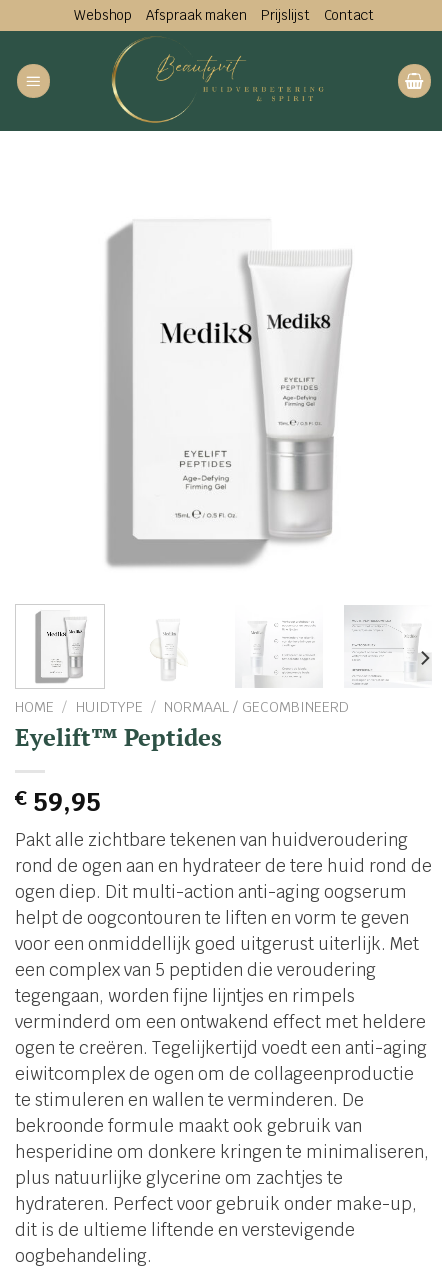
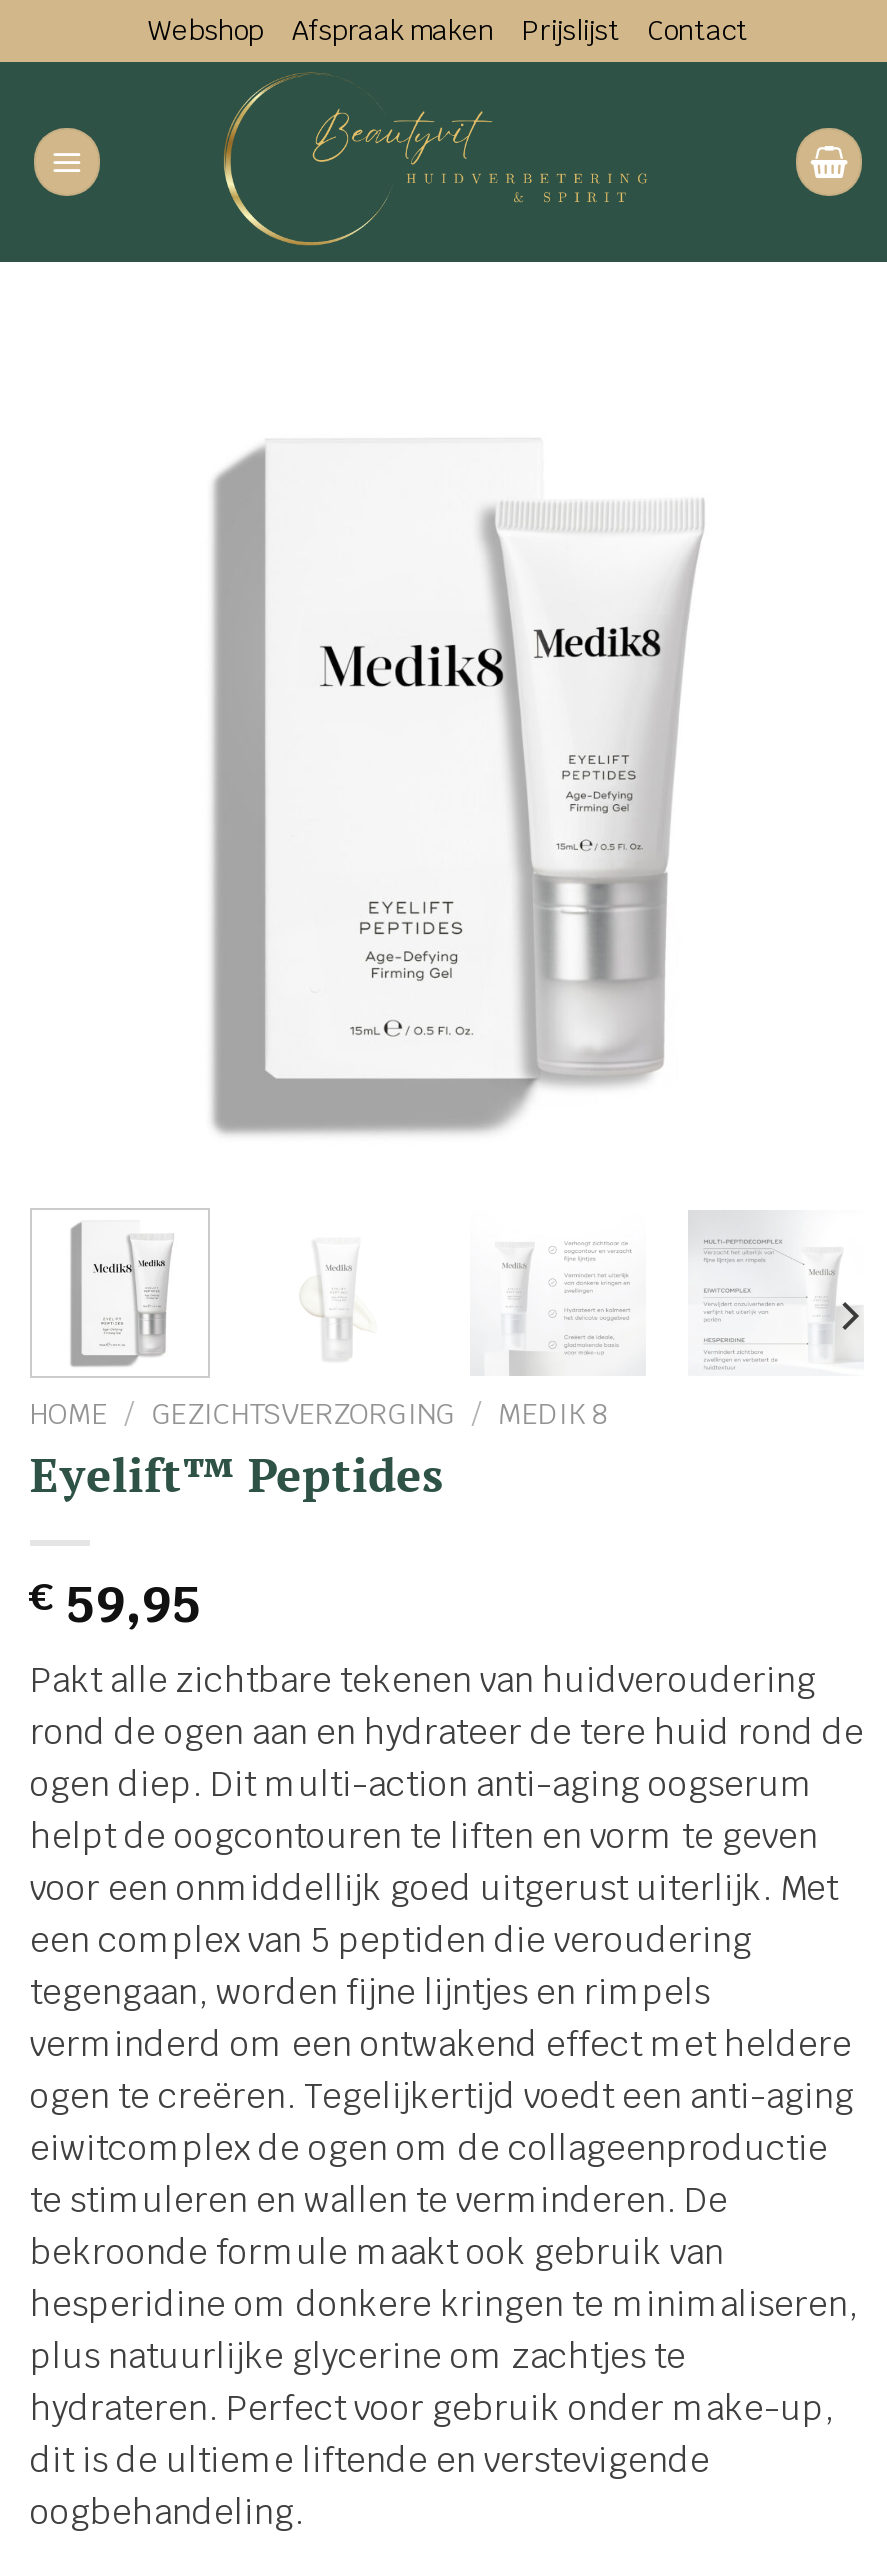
[15,698,349,716] HOME / HUIDTYPE / NORMAAL / GECOMBINEERD -> [30,1396,610,1432] HOME / GEZICHTSVERZORGING / MEDIK 8

